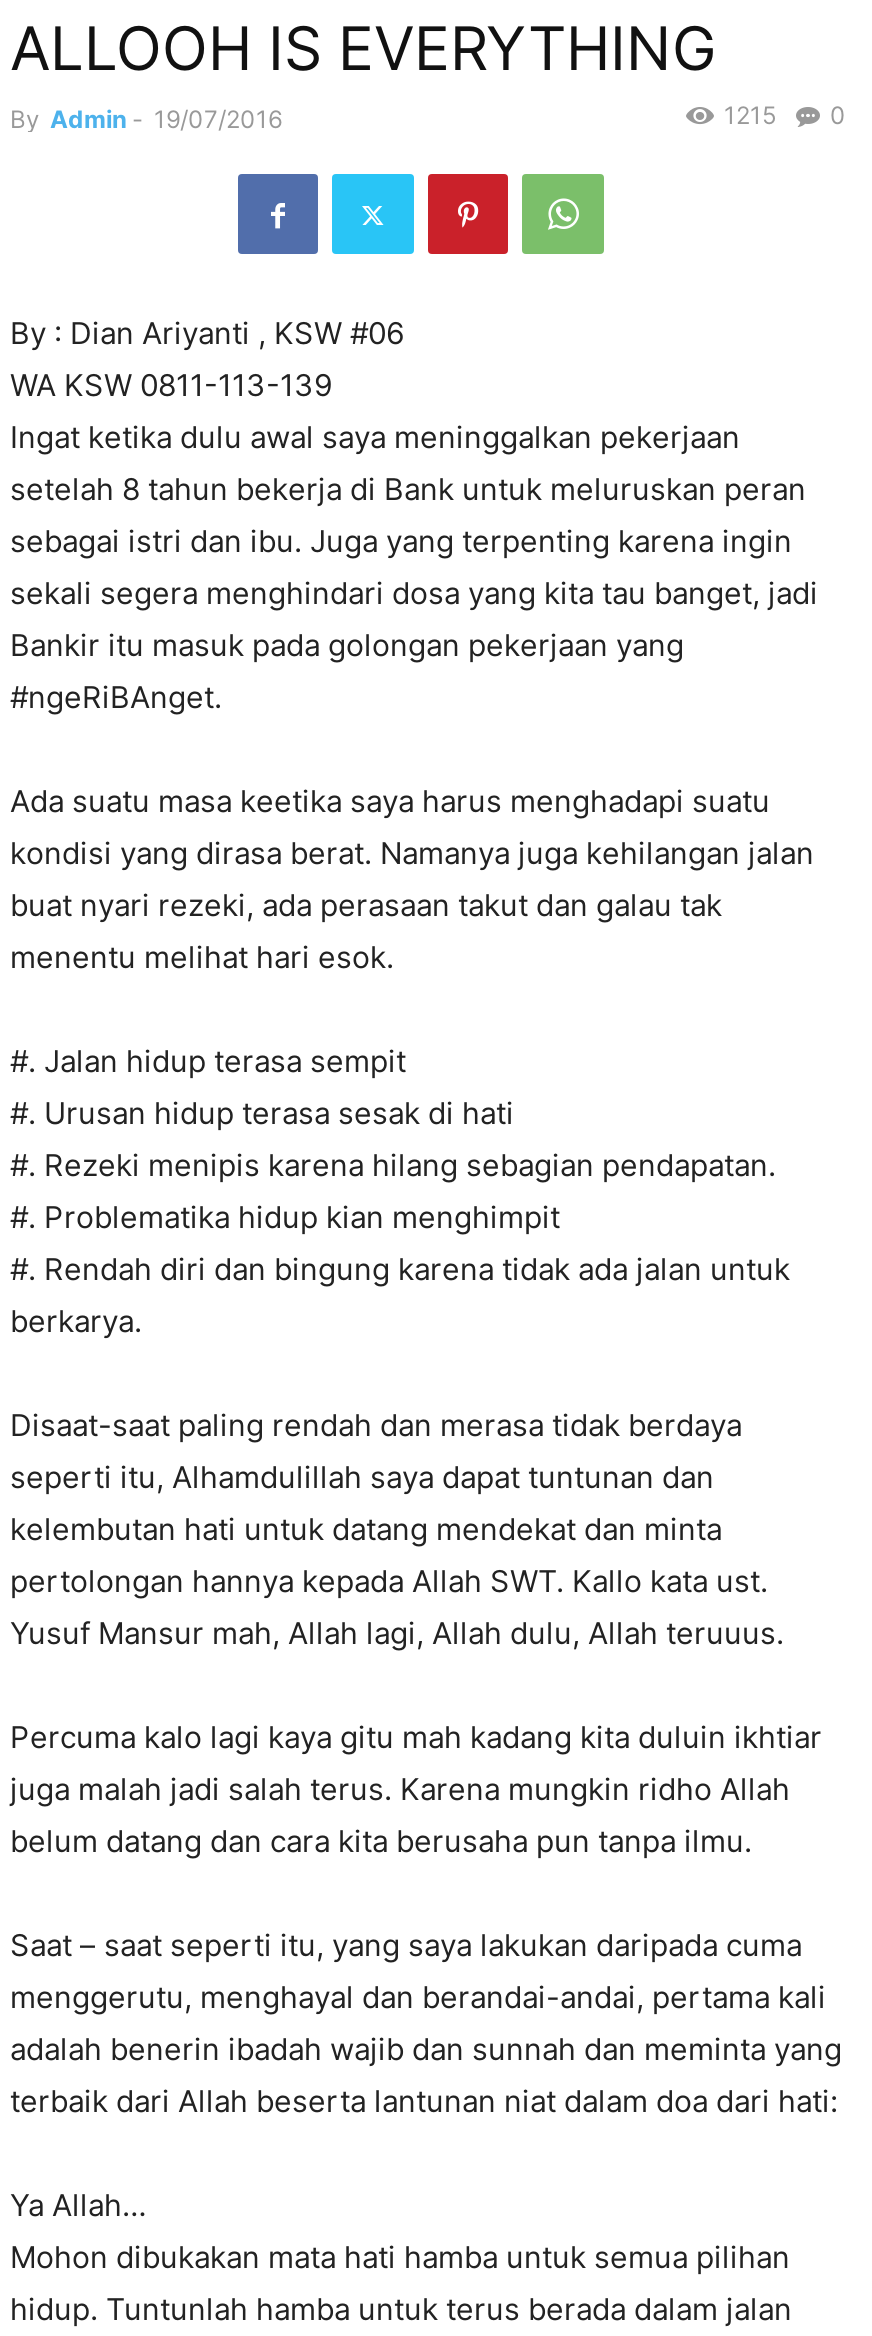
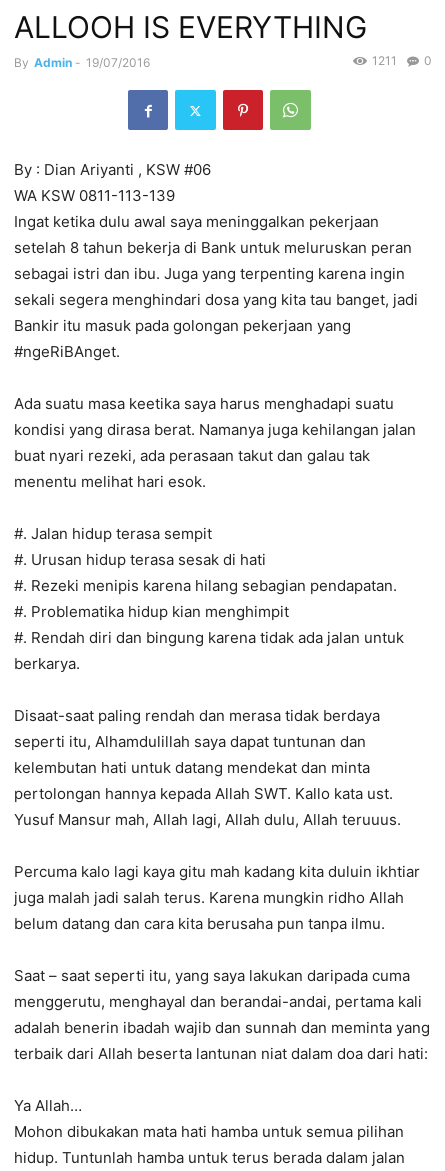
[724,100,846,130] 1215 0 -> [372,53,432,68] 1211 0

